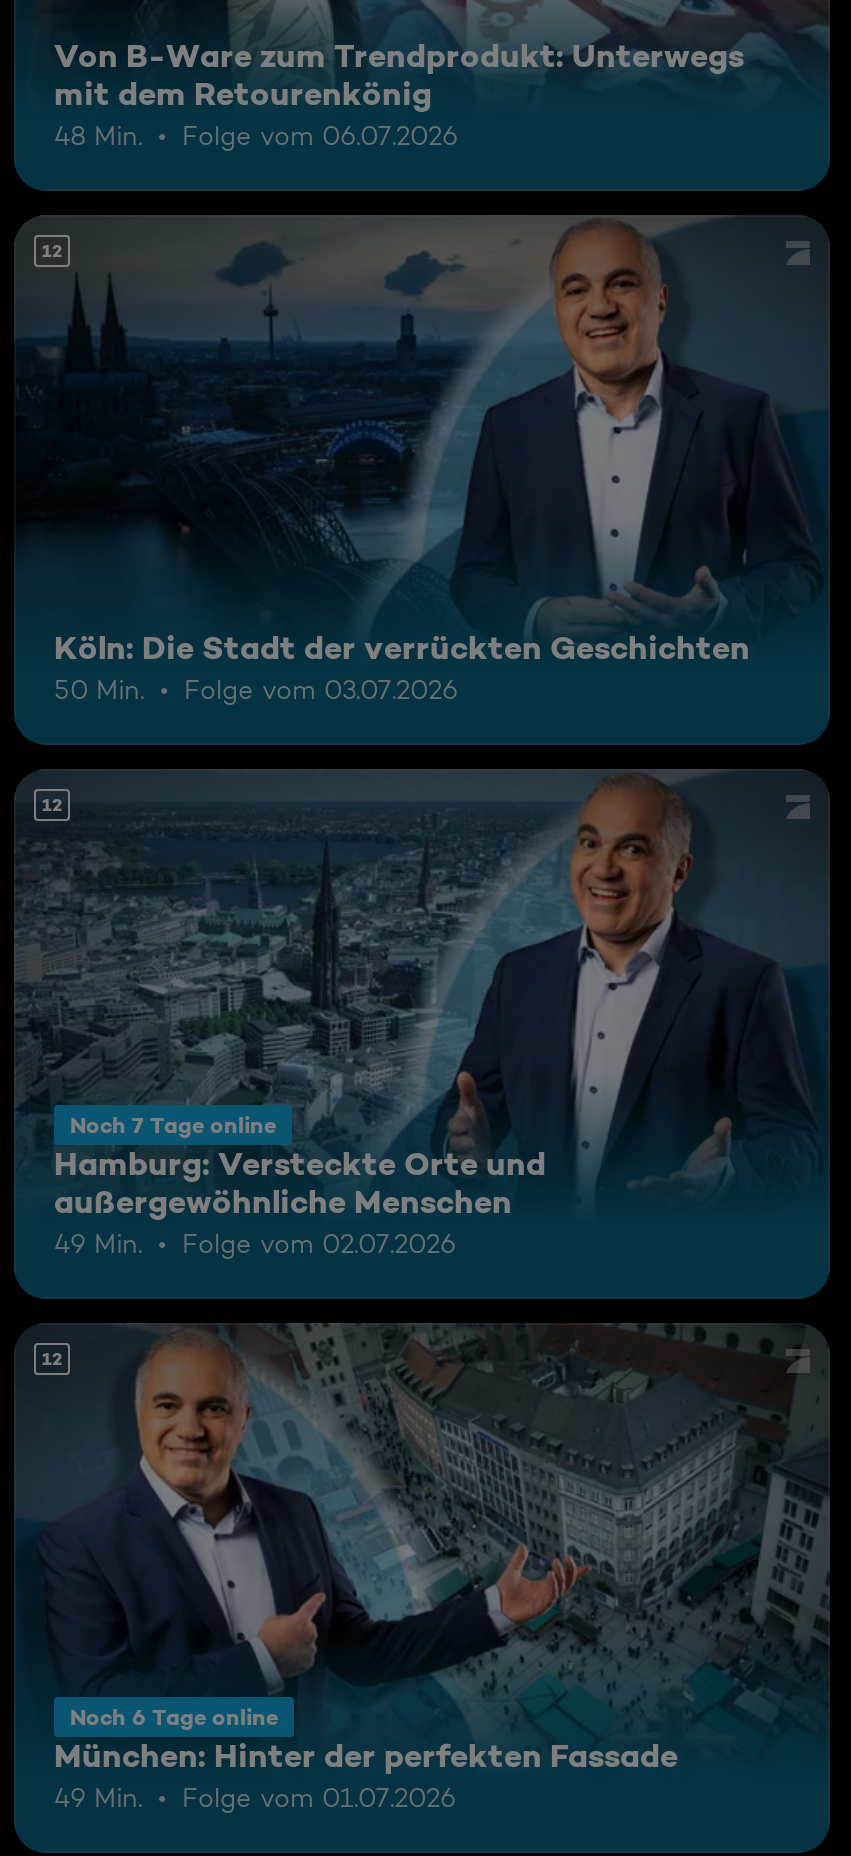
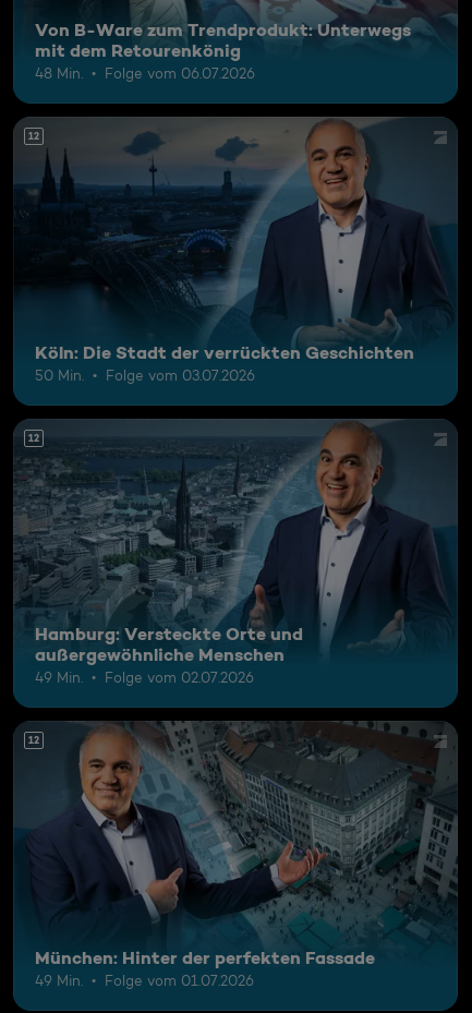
[70,1110,276,1138] Noch 7 Tage online -> none
[70,1702,278,1730] Noch 6 Tage online -> none

